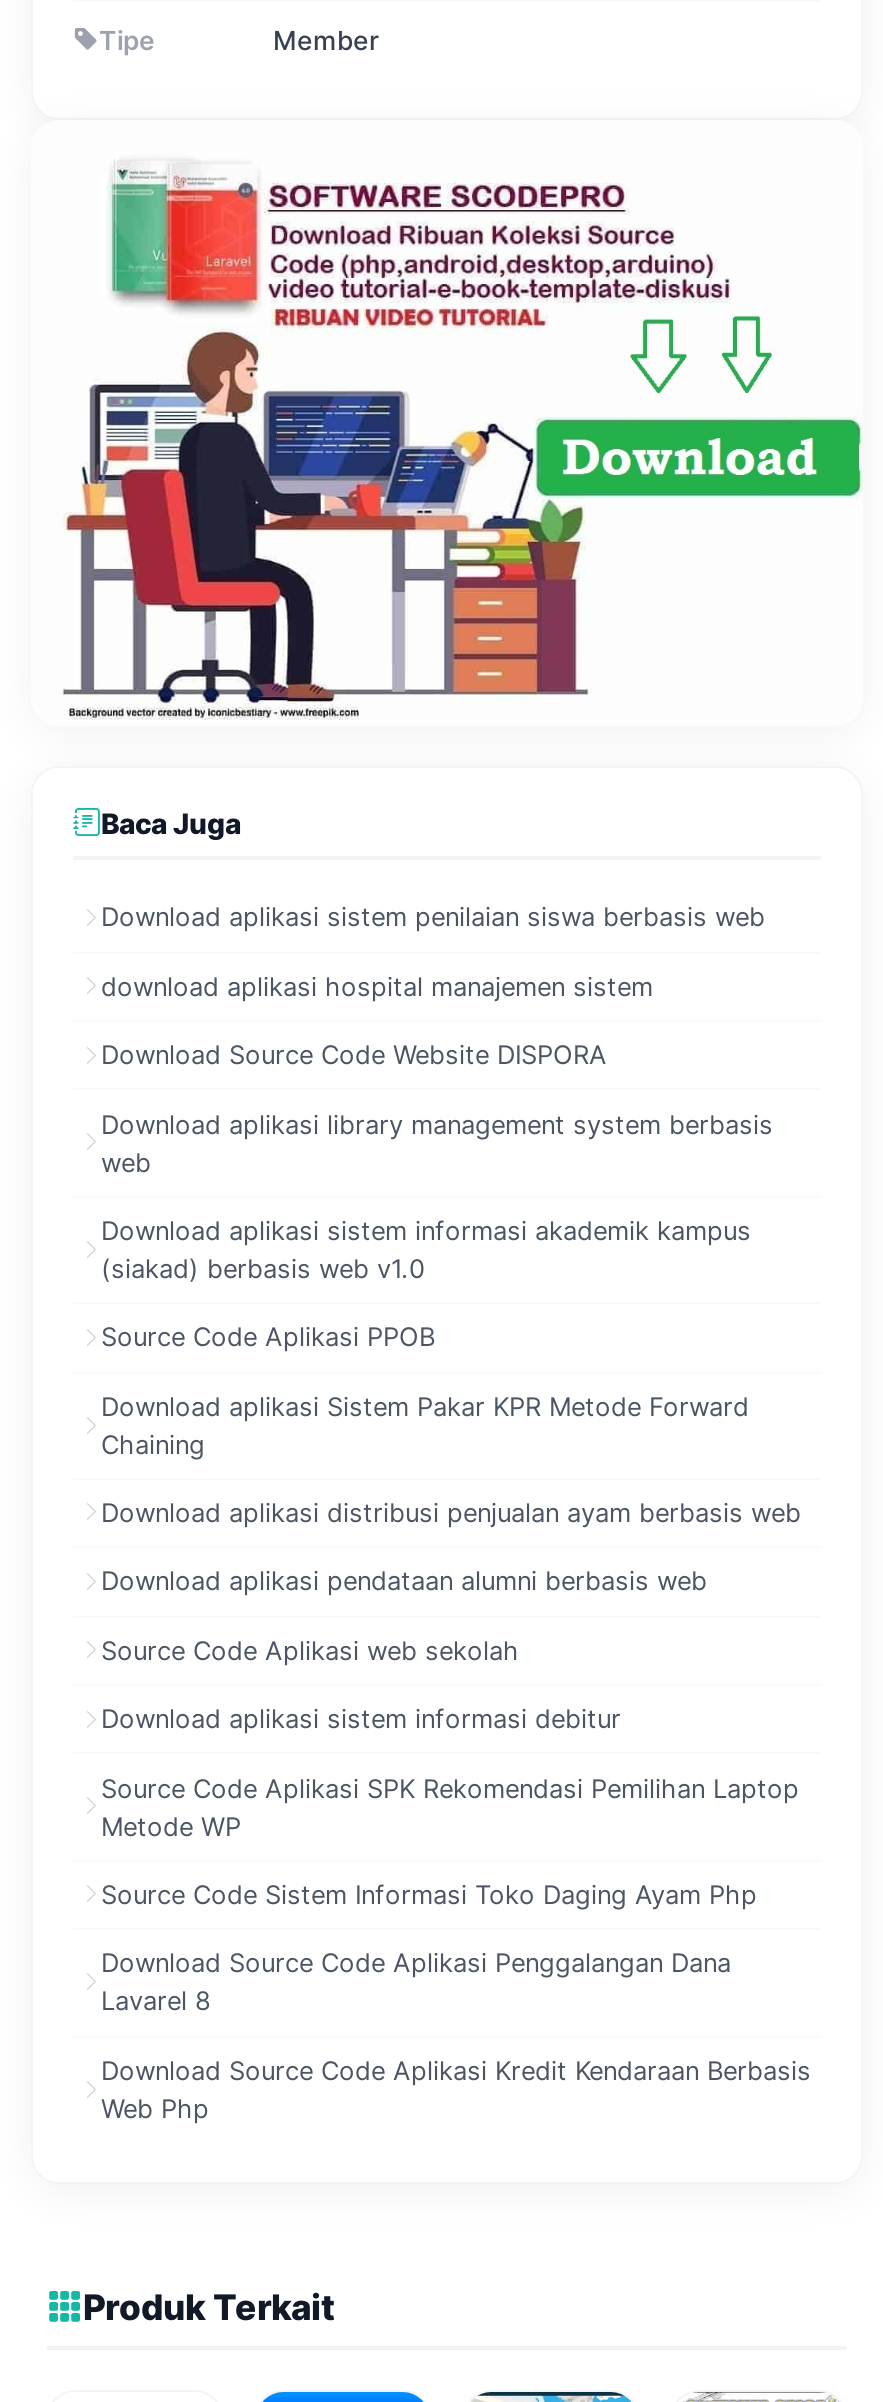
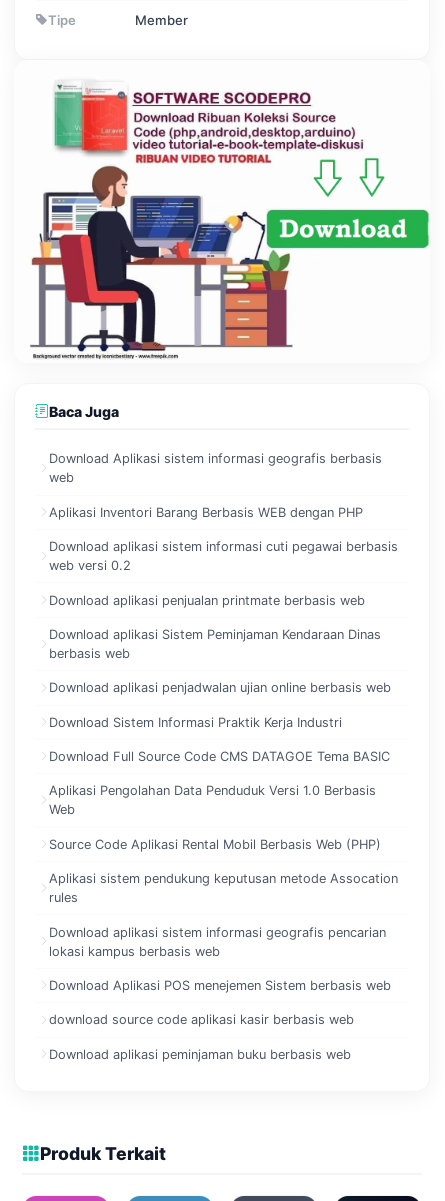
[101,903,773,1139] Download aplikasi sistem penilaian siswa berbasis web | download aplikasi hospital manajemen sistem | Download Source Code Website DISPORA | Download aplikasi library management system berbasis -> [49,451,382,466] Download Aplikasi sistem informasi geografis berbasis
moved [101,1147,151,1177] -> [49,470,74,485]: web
[101,1216,811,2123] Download aplikasi sistem informasi akademik kampus | (siakad) berbasis web v1.0 | Source Code Aplikasi PPOB | Download aplikasi Sistem Pakar KPR Metode Forward | Chaining | Download aplikasi distribusi penjualan ayam berbasis web | Download aplikasi pendataan alumni berbasis web | Source Code Aplikasi web sekolah | Download aplikasi sistem informasi debitur | Source Code Aplikasi SPK Rekomendasi Pemilihan Laptop | Metode WP | Source Code Sistem Informasi Toko Daging Ayam Php | Download Source Code Aplikasi Penggalangan Dana | Lavarel 8 | Download Source Code Aplikasi Kredit Kendaraan Berbasis | Web Php -> [49,505,398,1062] Aplikasi Inventori Barang Berbasis WEB dengan PHP | Download aplikasi sistem informasi cuti pegawai berbasis | web versi 0.2 | Download aplikasi penjualan printmate berbasis web | Download aplikasi Sistem Peminjaman Kendaraan Dinas | berbasis web | Download aplikasi penjadwalan ujian online berbasis web | Download Sistem Informasi Praktik Kerja Industri | Download Full Source Code CMS DATAGOE Tema BASIC | Aplikasi Pengolahan Data Penduduk Versi 1.0 Berbasis | Web | Source Code Aplikasi Rental Mobil Berbasis Web (PHP) | Aplikasi sistem pendukung keputusan metode Assocation | rules | Download aplikasi sistem informasi geografis pencarian | lokasi kampus berbasis web | Download Aplikasi POS menejemen Sistem berbasis web | download source code aplikasi kasir berbasis web | Download aplikasi peminjaman buku berbasis web

